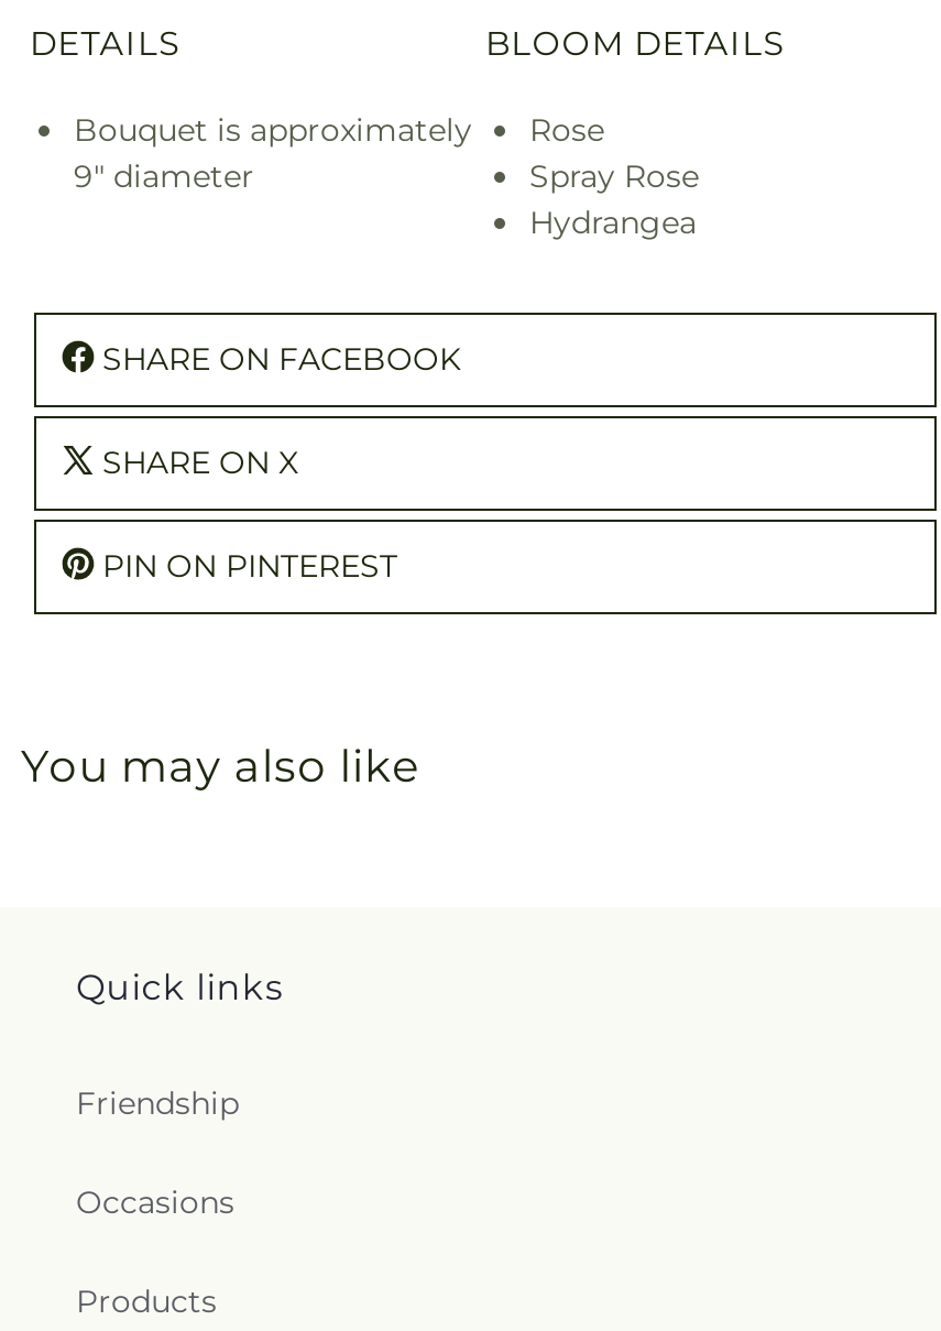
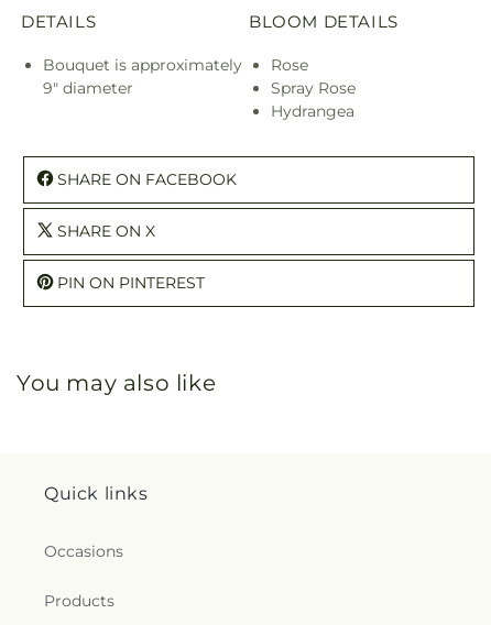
[76,1083,239,1123] Friendship -> none

